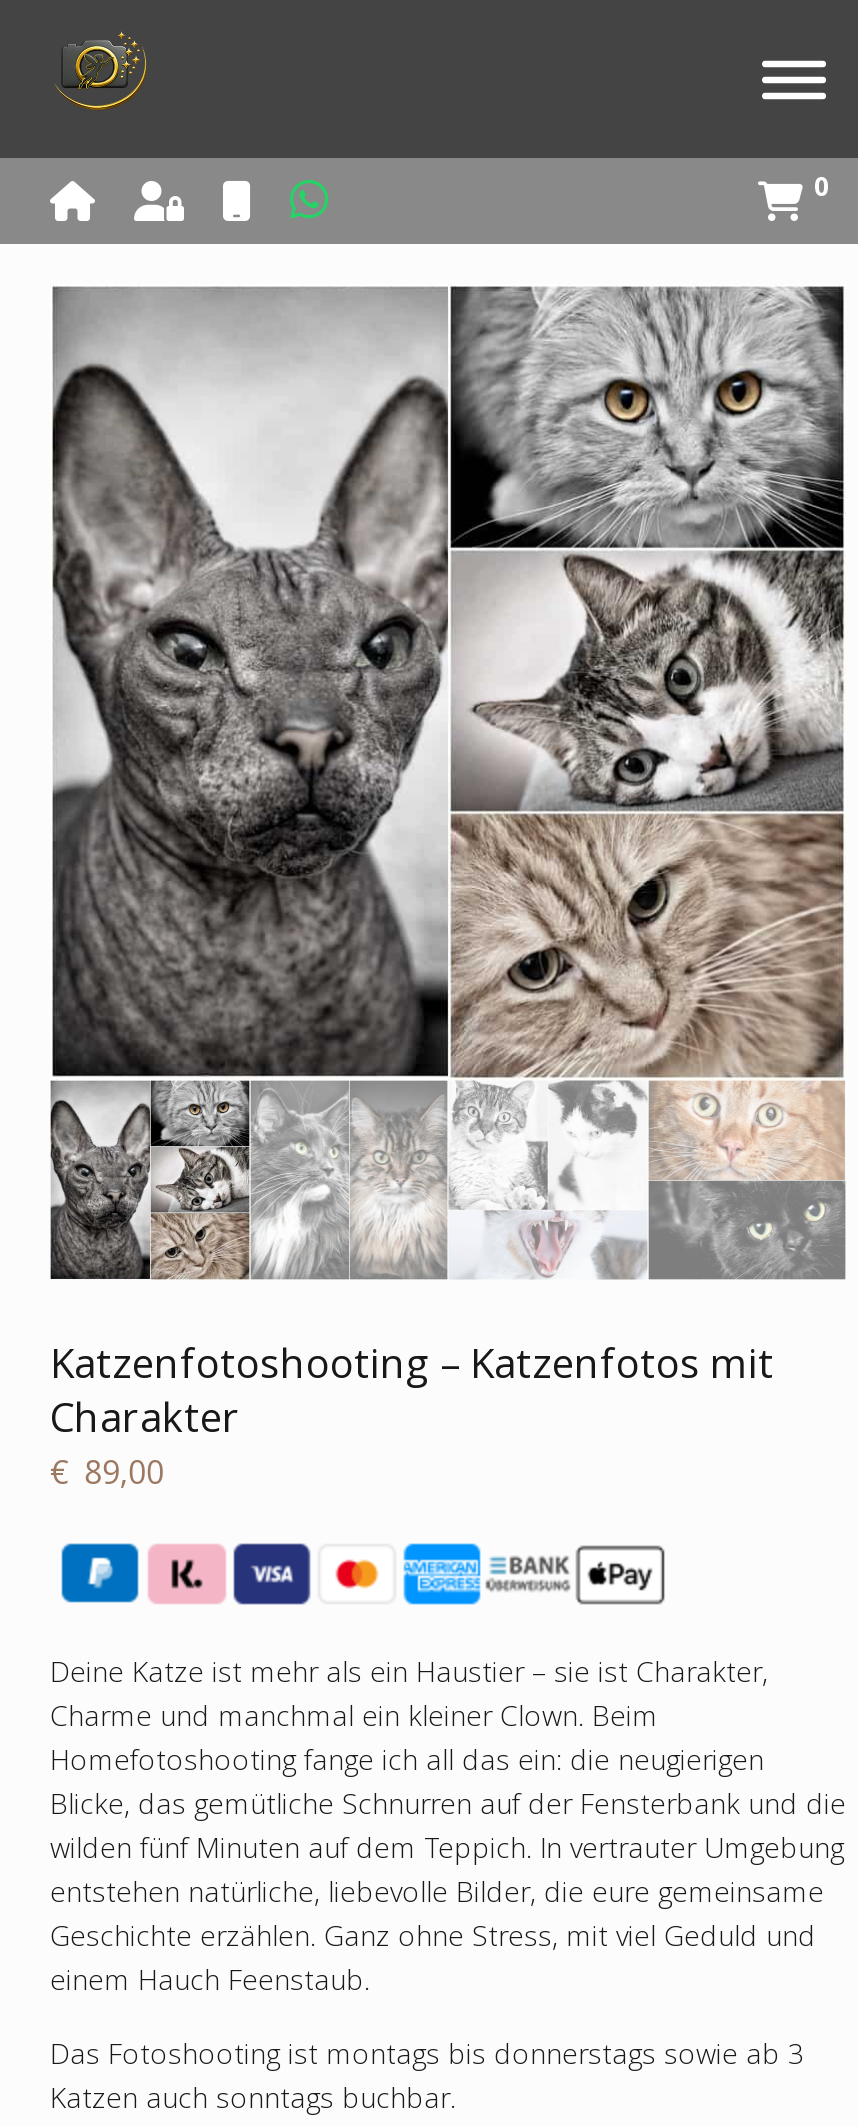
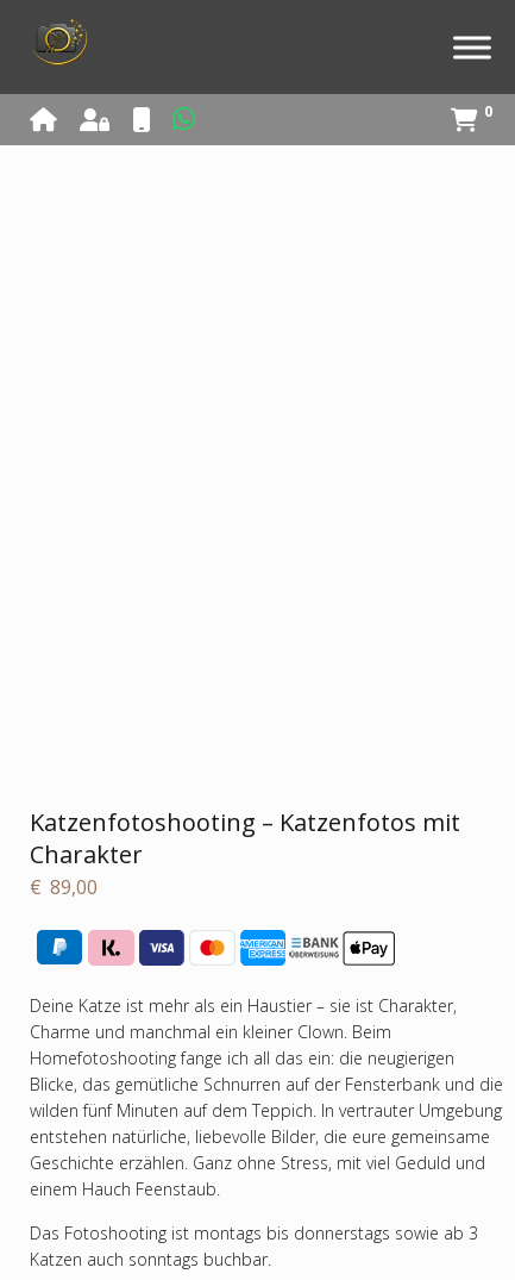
[48,284,848,1282] [image] -> none

